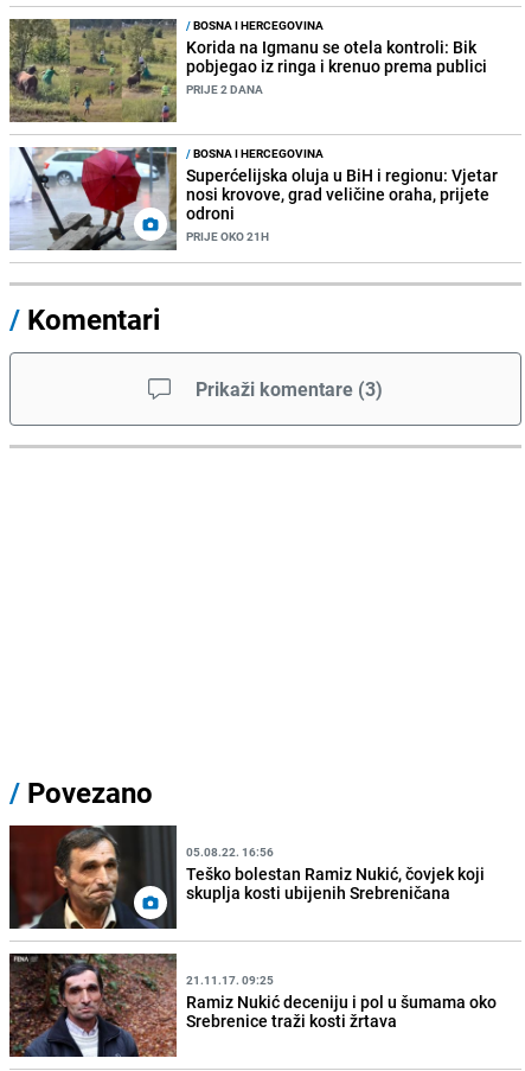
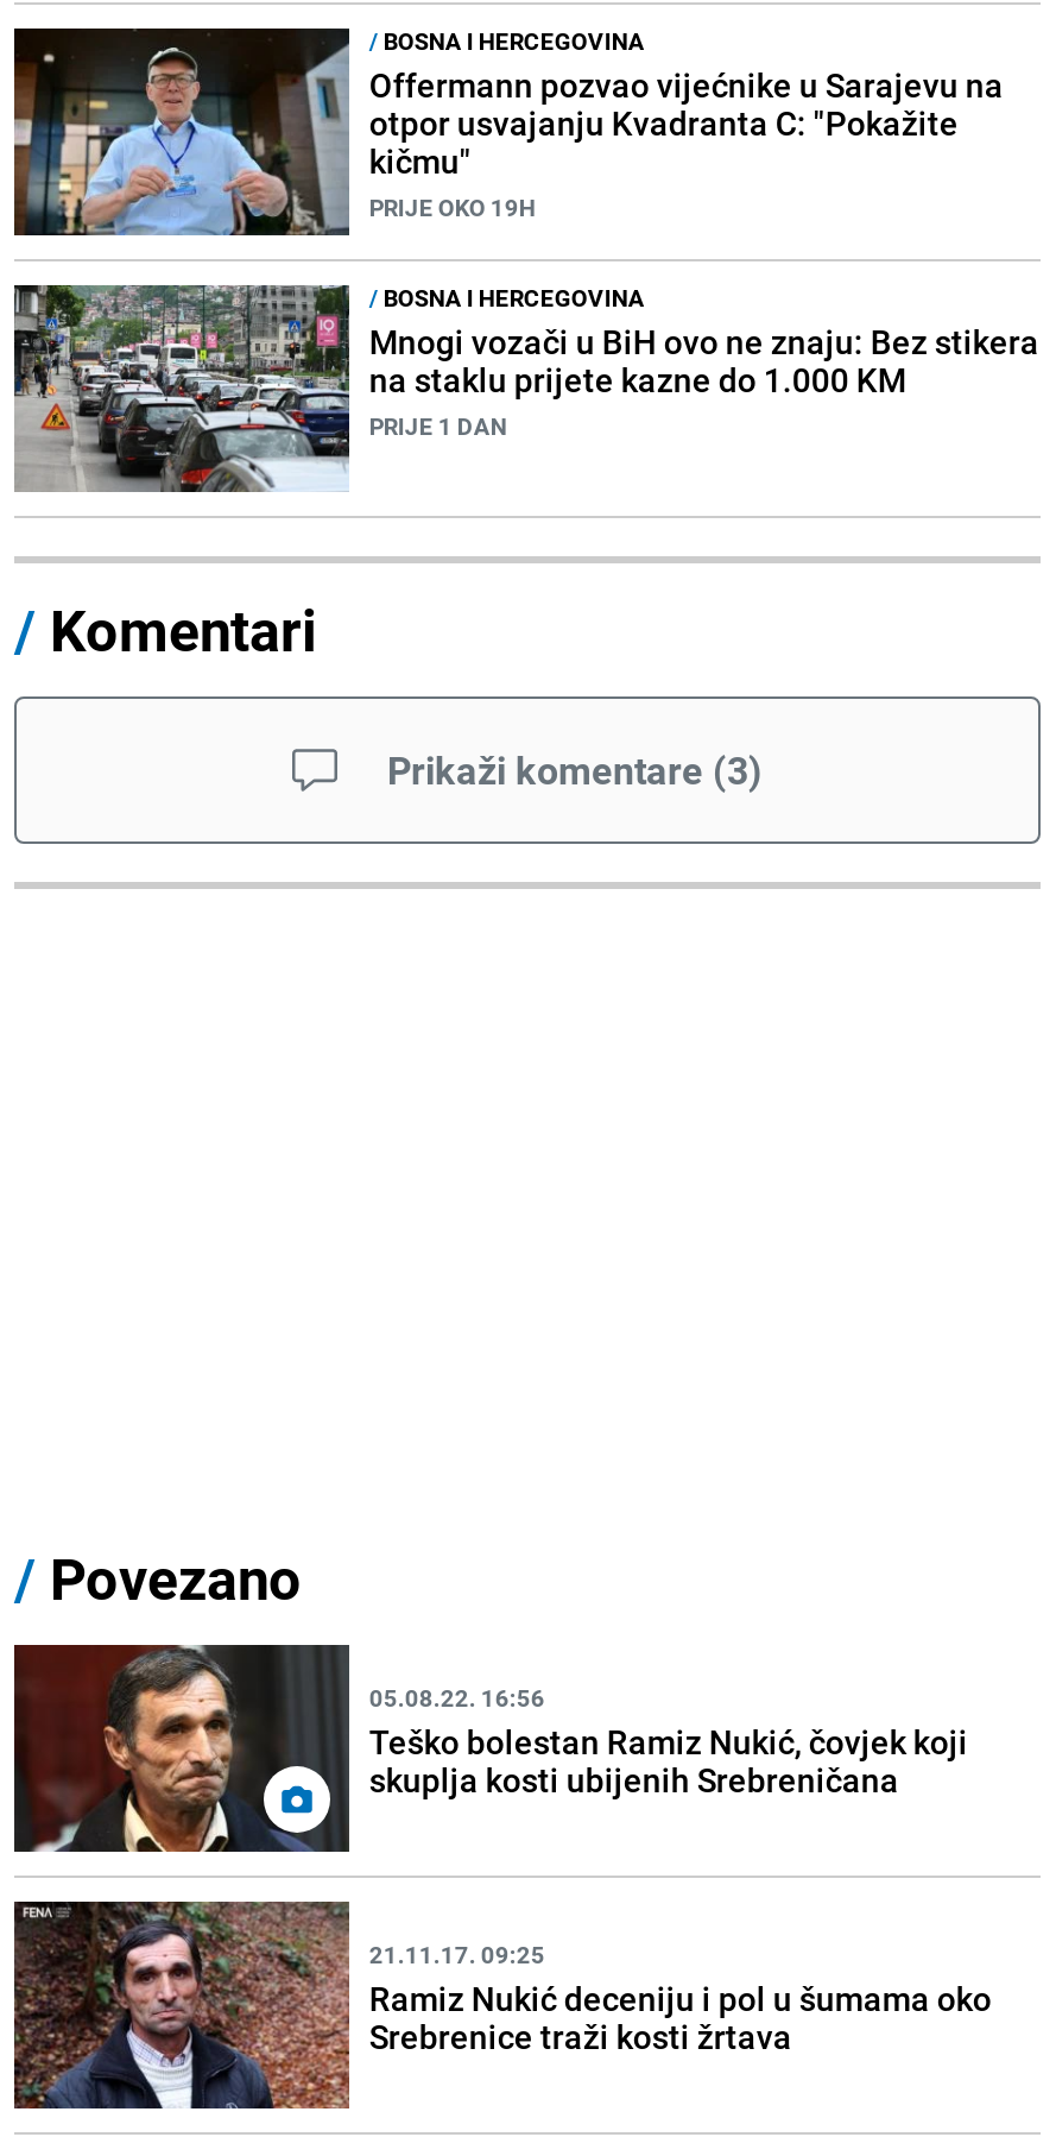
[8,18,487,123] [image] | Korida na Igmanu se otela kontroli: Bik | pobjegao iz ringa i krenuo prema publici | PRIJE 2 DANA -> [12,26,1003,238] [image] | Offermann pozvao vijećnike u Sarajevu na | otpor usvajanju Kvadranta C: "Pokažite | kičmu" | PRIJE OKO 19H
[9,147,498,251] [image] | Superćelijska oluja u BiH i regionu: Vjetar | nosi krovove, grad veličine oraha, prijete | odroni | PRIJE OKO 21H -> [12,283,1039,492] [image] | Mnogi vozači u BiH ovo ne znaju: Bez stikera | na staklu prijete kazne do 1.000 KM | PRIJE 1 DAN

